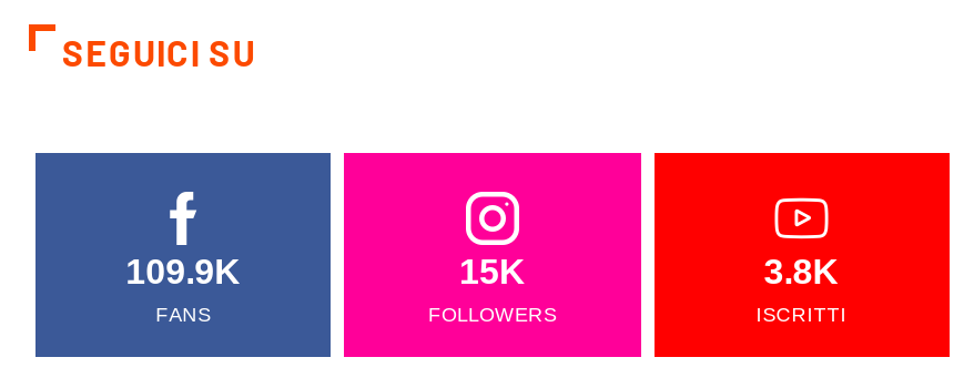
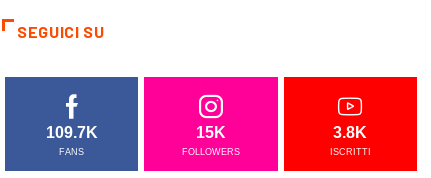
[126,254,241,291] 109.9K -> [46,124,98,141] 109.7K

